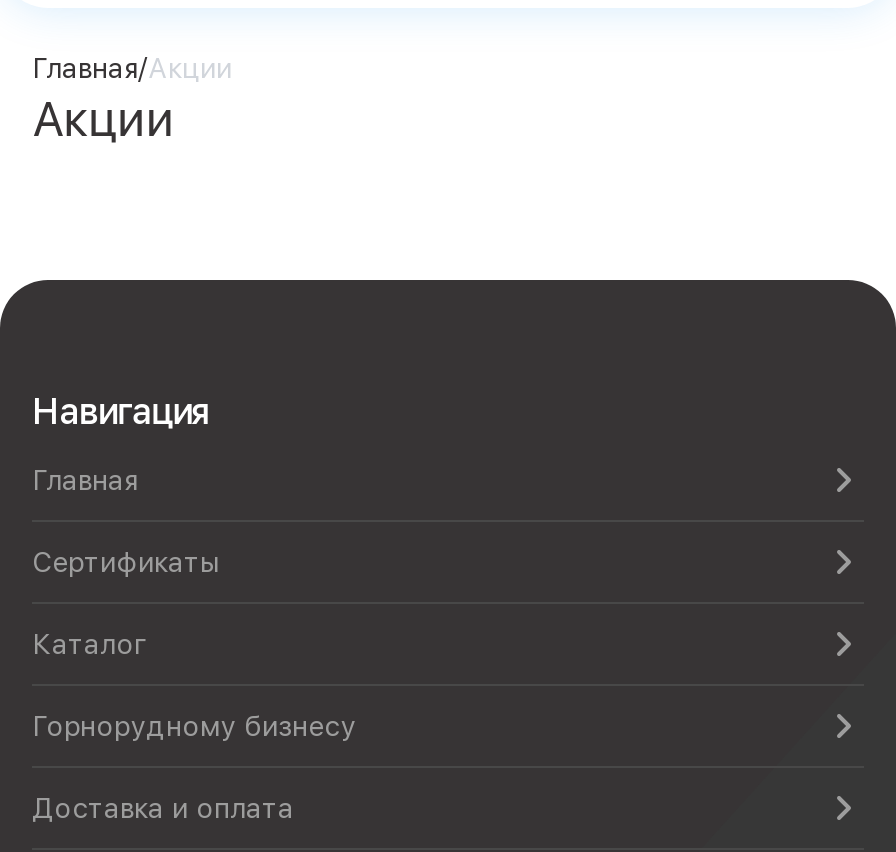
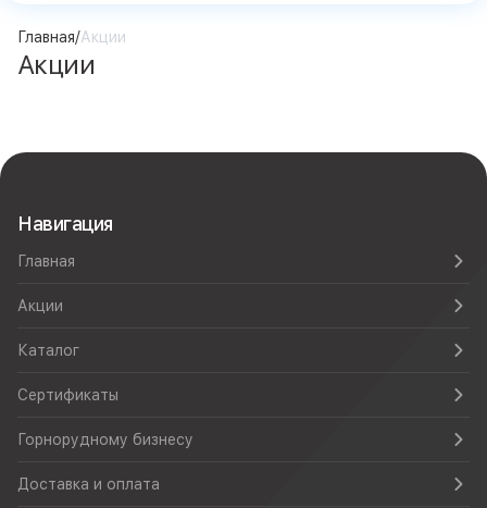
none -> [17,297,63,314] Акции
moved [32,546,218,578] -> [17,386,118,404]: Сертификаты

